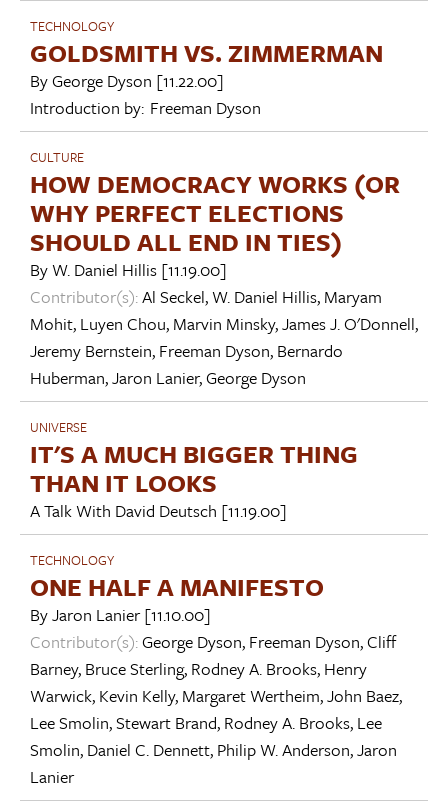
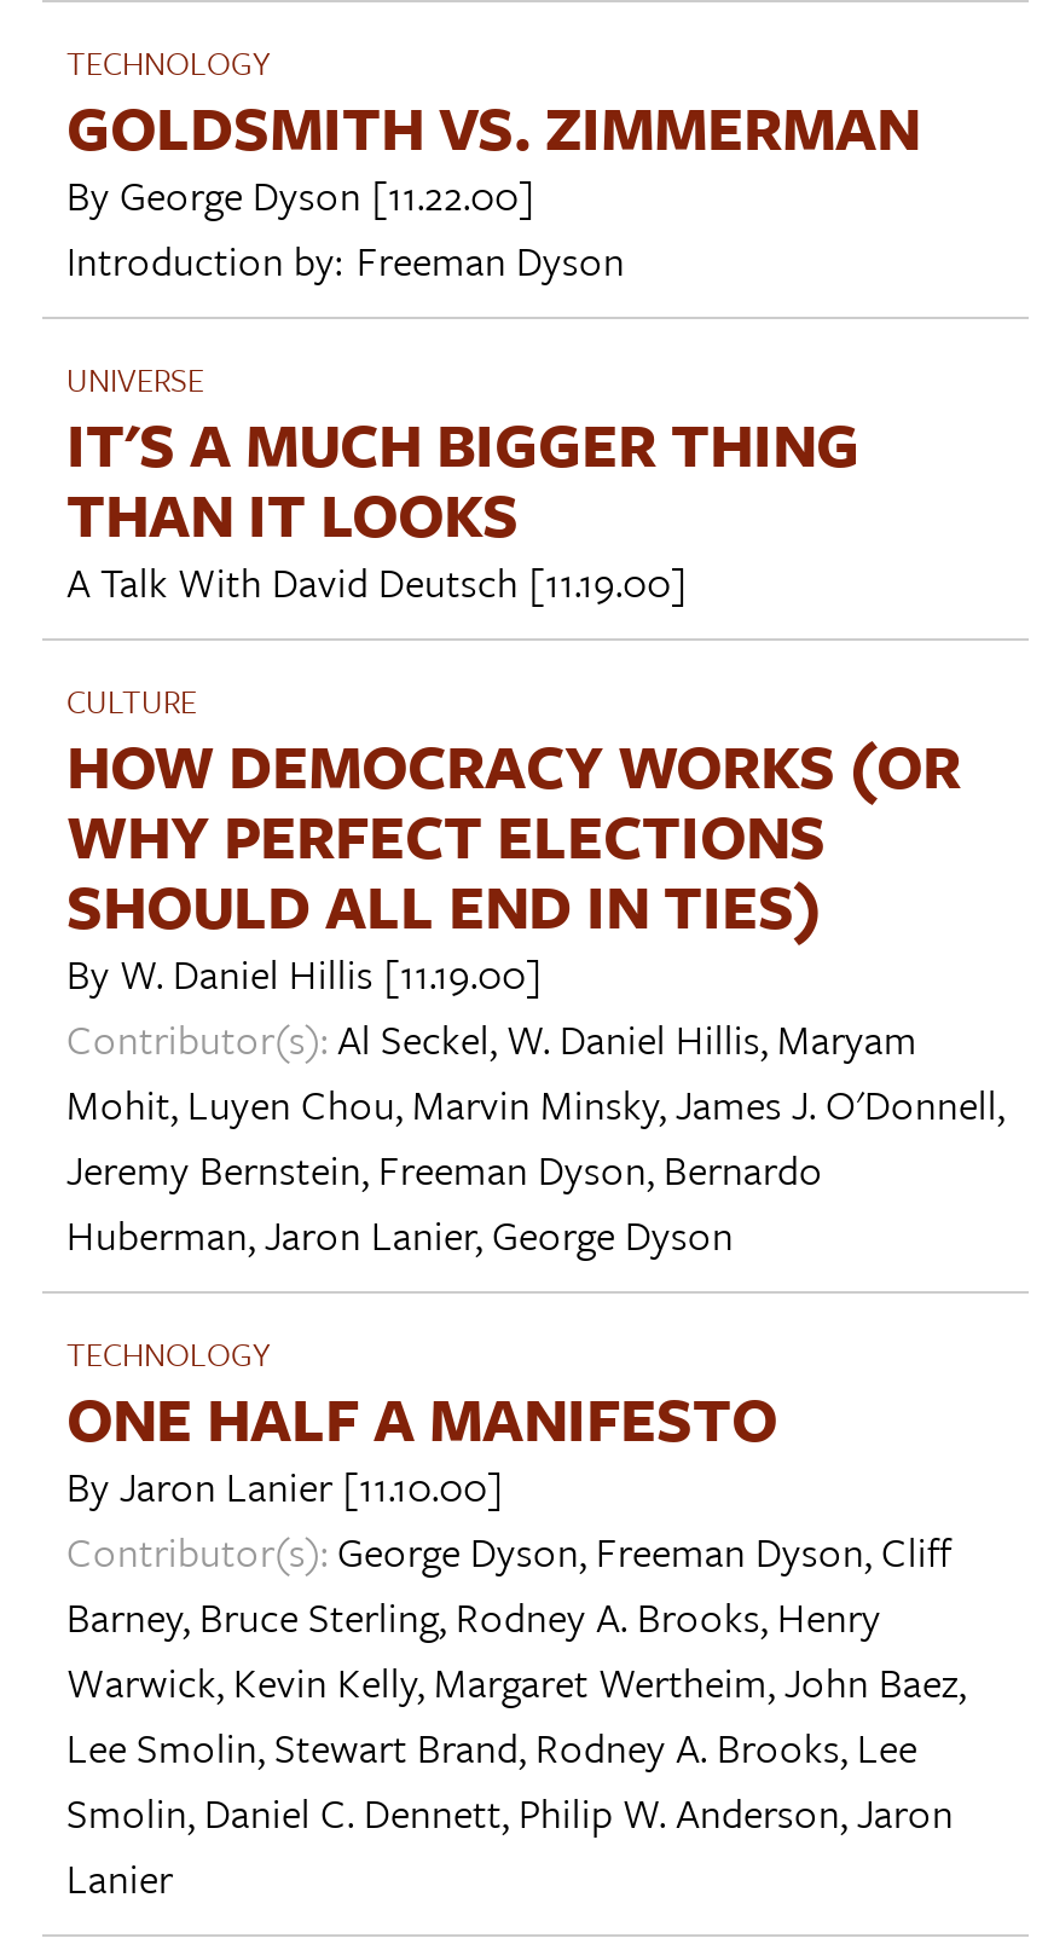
moved [30,147,418,390] -> [66,676,1004,1264]: CULTURE | HOW DEMOCRACY WORKS (OR | WHY PERFECT ELECTIONS | ... | Jeremy Bernstein, Freeman Dyson, Bernardo | Huberman,Jaron Lanier, George Dyson
moved [30,417,358,523] -> [66,355,859,611]: UNIVERSE | IT'S A MUCH BIGGER THING | THAN IT LOOKS | A Talk With David Deutsch [11.19.00]

